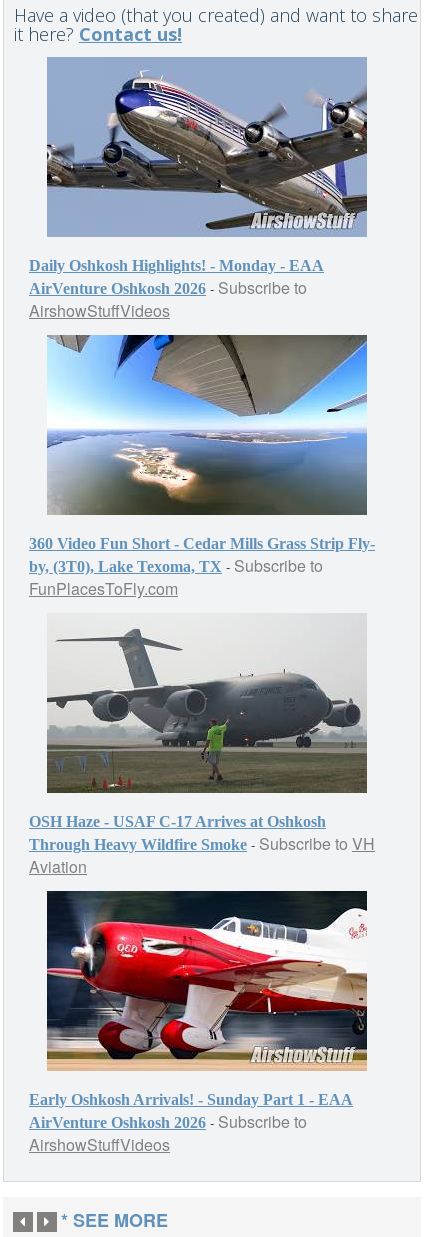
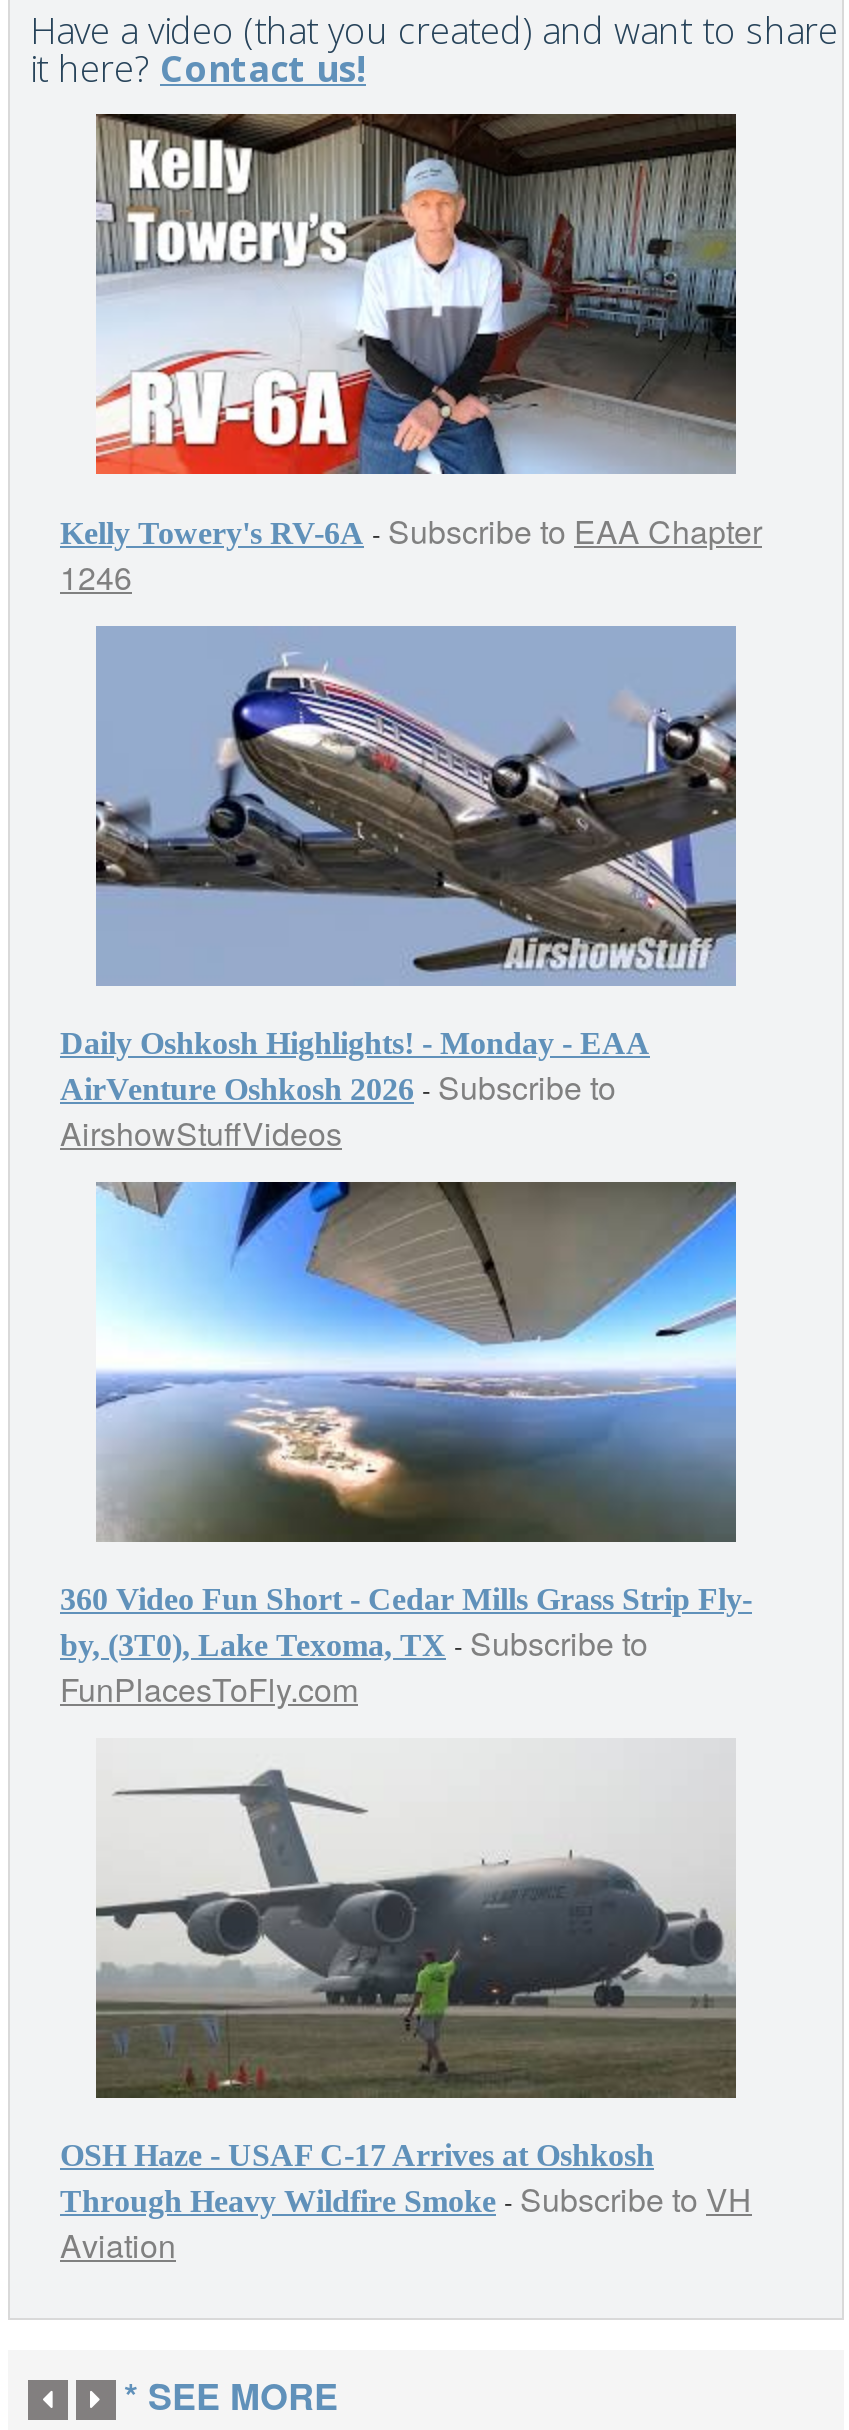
none -> [60,112,762,599] [image] | Kelly Towery's RV-6A - Subscribe to EAA Chapter | 1246
moved [29,61,375,878] -> [60,634,752,2267]: [image] | Daily Oshkosh Highlights! - Monday - EAA | AirVenture Oshkosh 2026 - Subscribe to | ... | Through Heavy Wildfire Smoke - Subscribe to VH | Aviation
[29,890,368,1156] [image] | Early Oshkosh Arrivals! - Sunday Part 1 - EAA | AirVenture Oshkosh 2026 - Subscribe to | AirshowStuffVideos -> none

